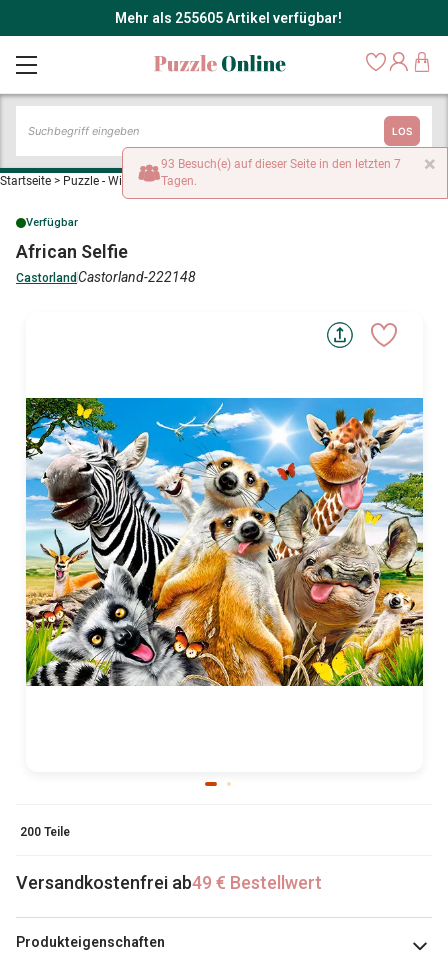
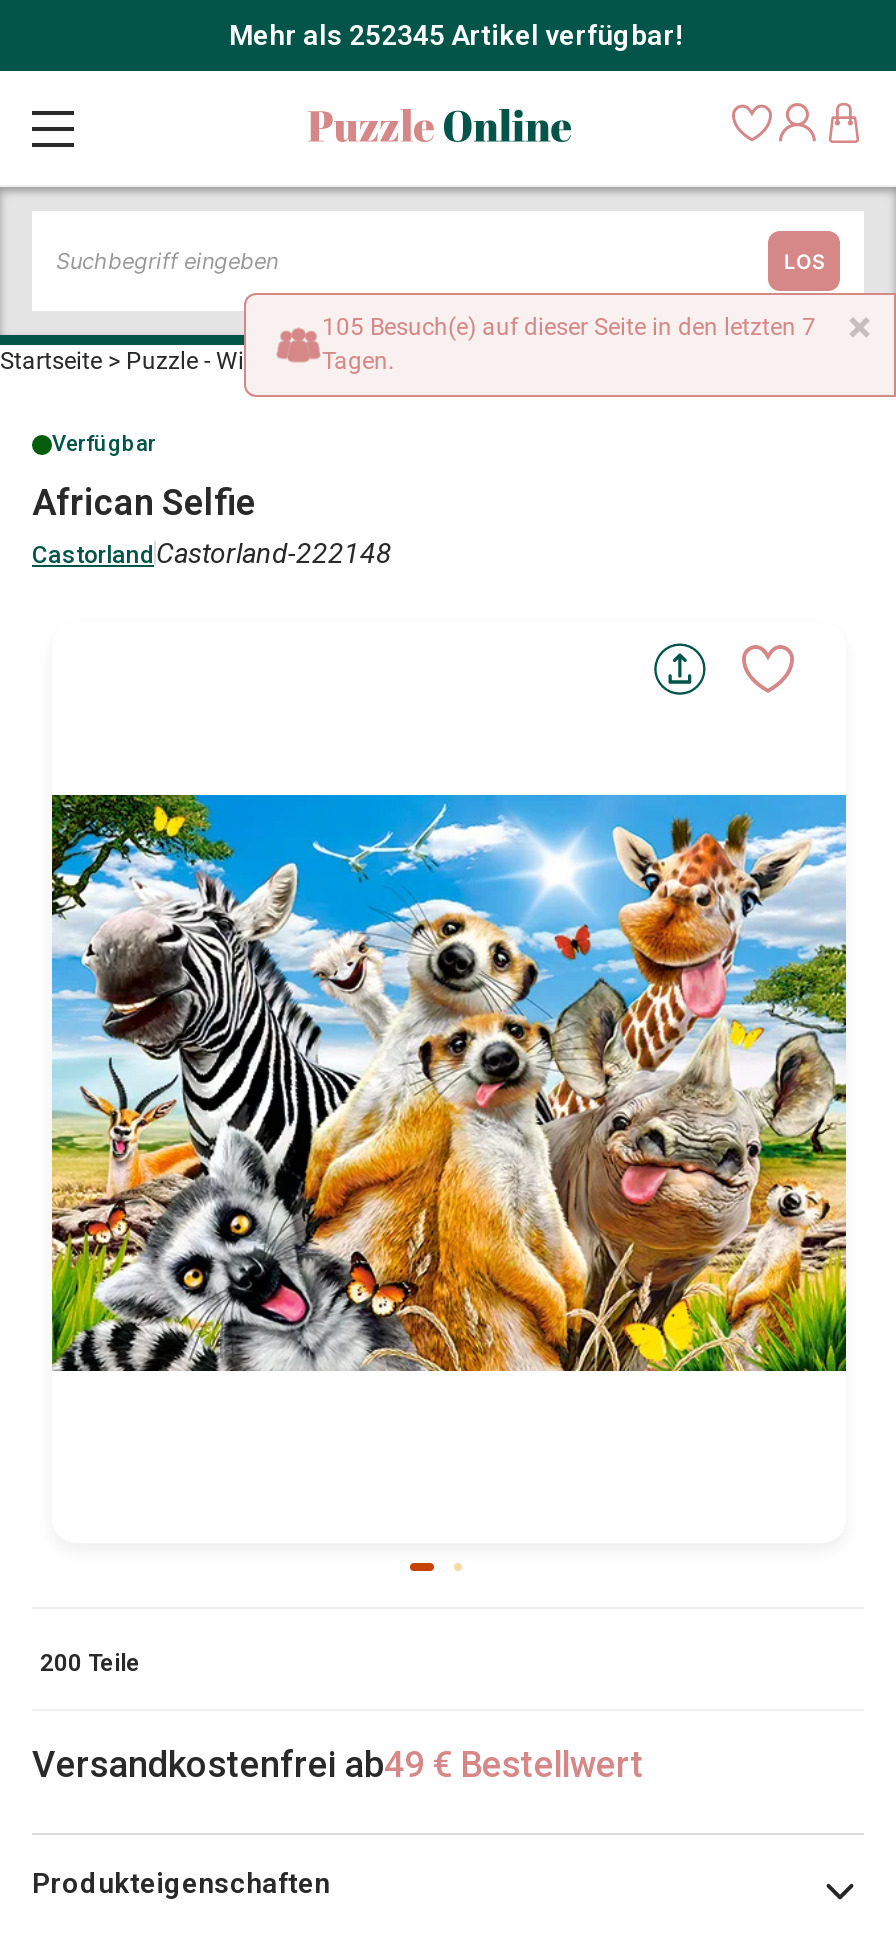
[114,10,341,26] Mehr als 255605 Artikel verfügbar! -> [229,19,683,51] Mehr als 252345 Artikel verfügbar!
[161,157,401,171] 93 Besuch(e) auf dieser Seite in den letzten 7 -> [322,313,816,341] 105 Besuch(e) auf dieser Seite in den letzten 7

